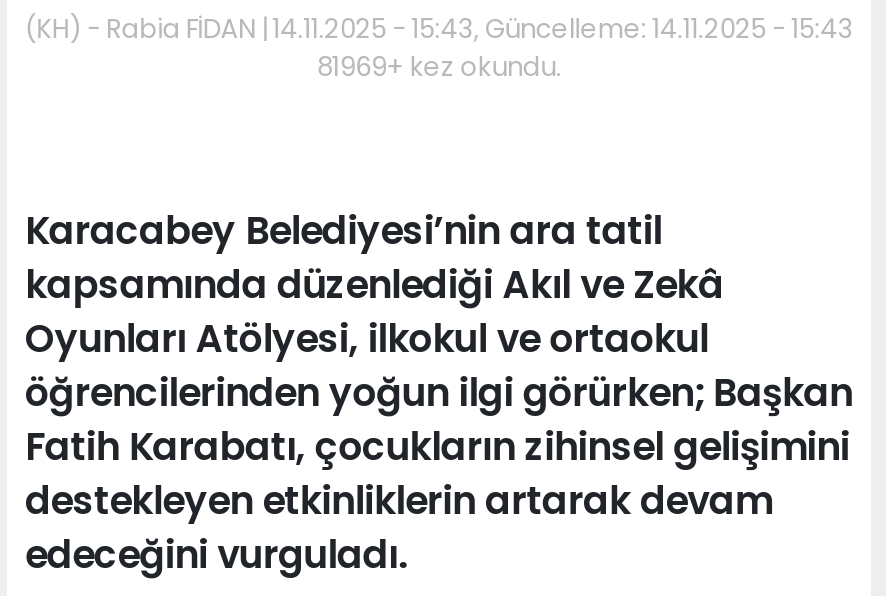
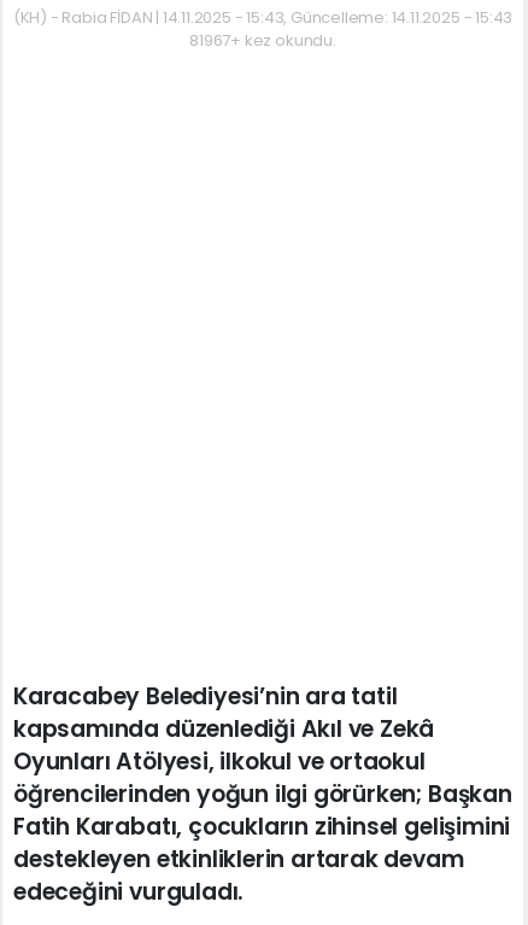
[316,47,562,85] 81969+ kez okundu. -> [190,28,336,51] 81967+ kez okundu.

